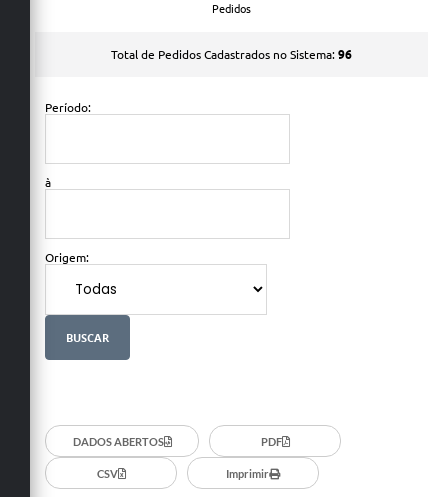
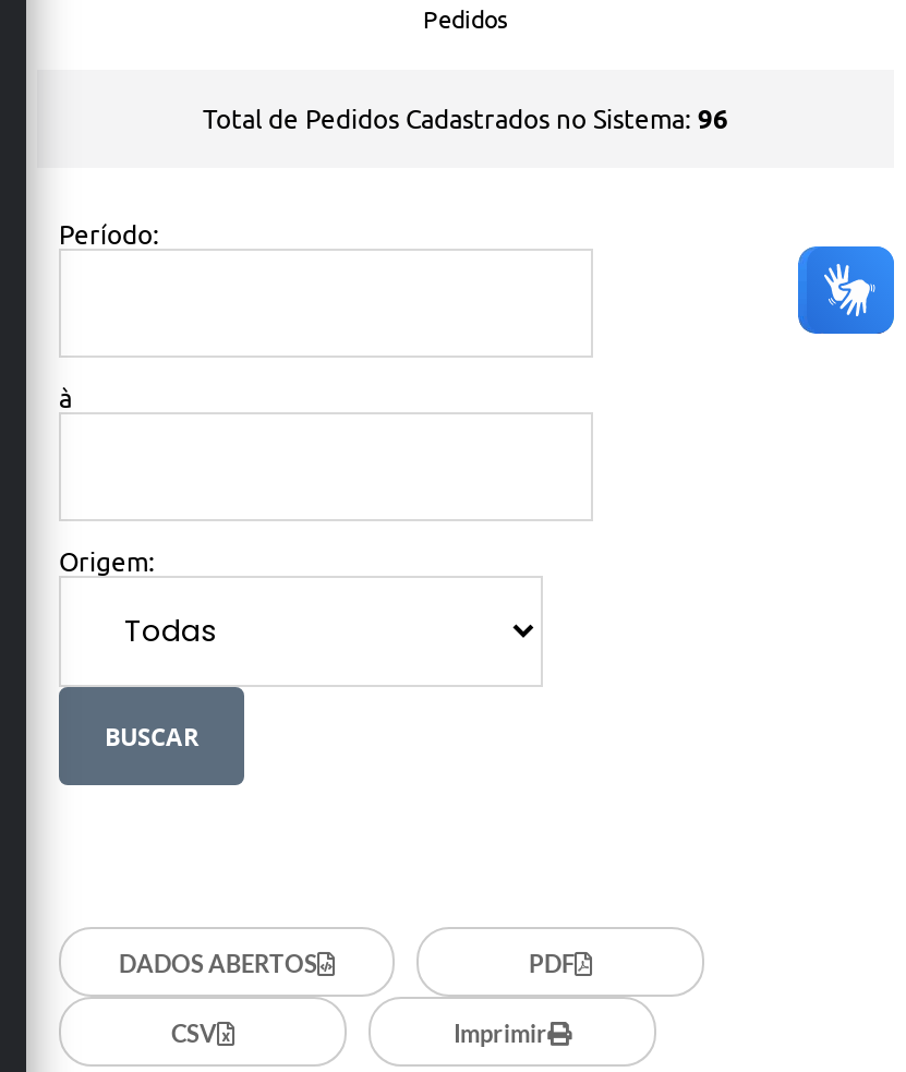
none -> [796,244,896,336] [image]

